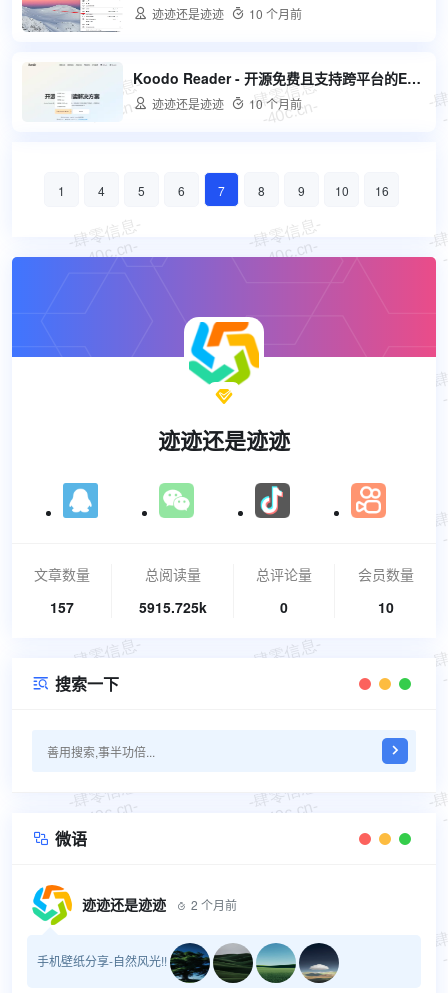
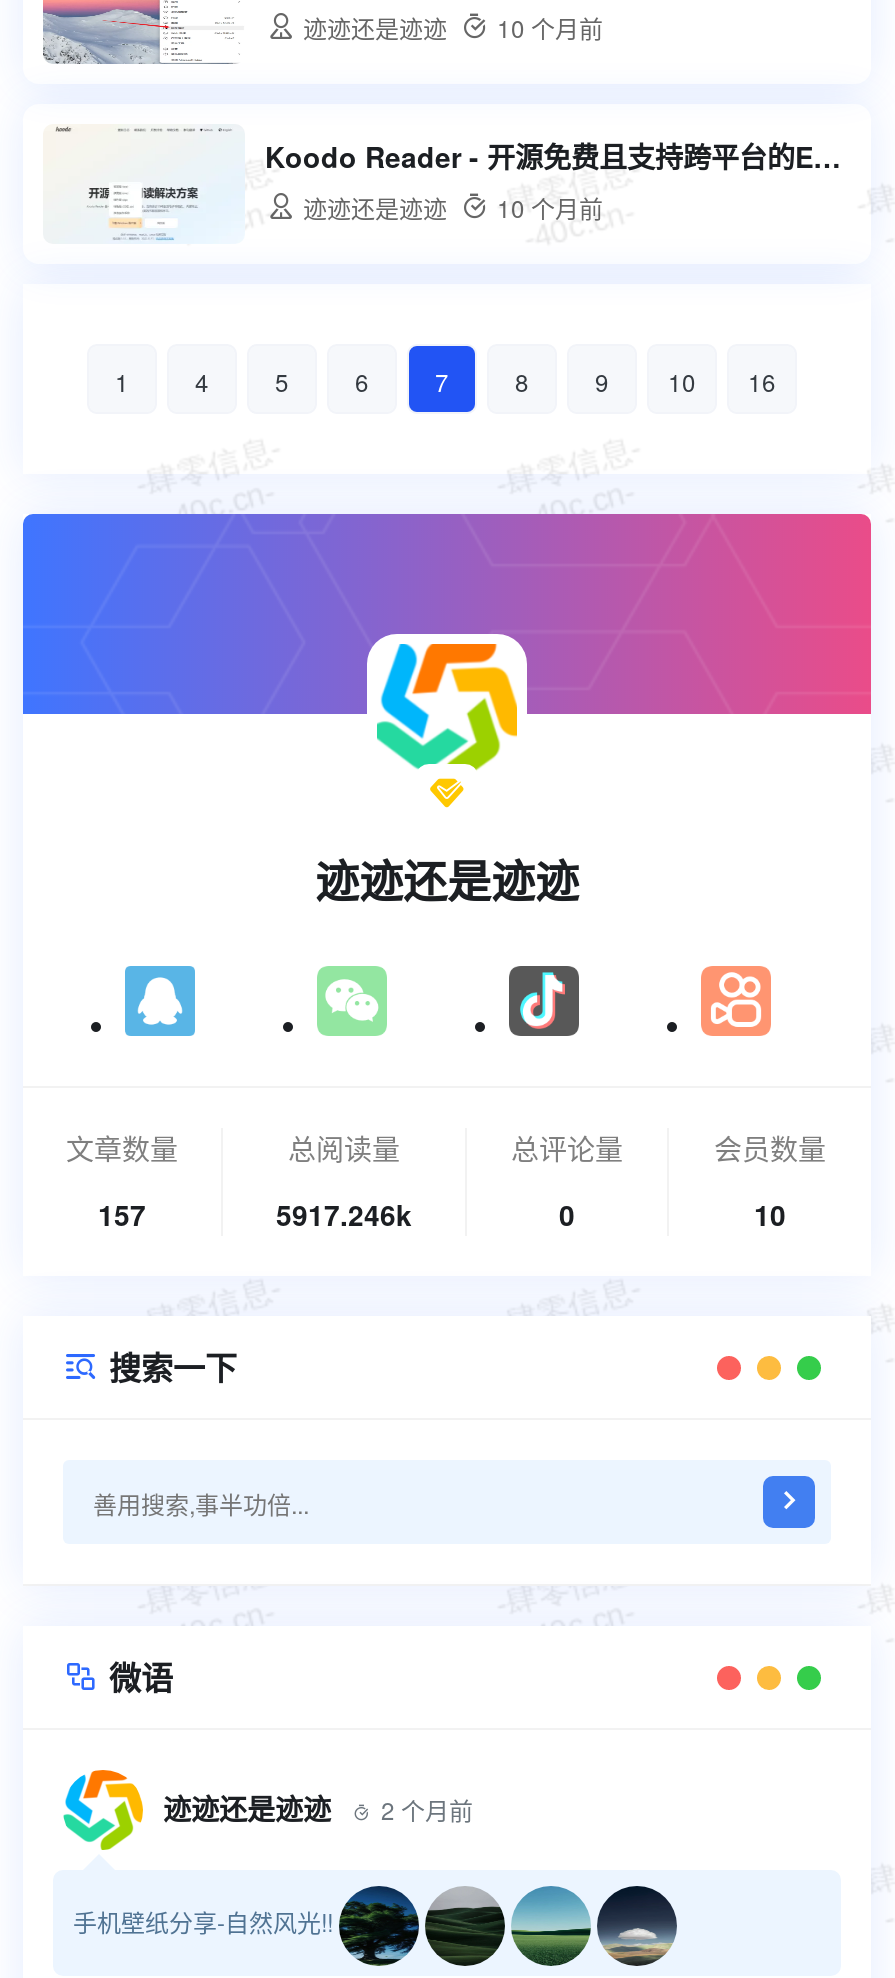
[138,597,206,617] 5915.725k -> [276,1194,412,1234] 5917.246k

